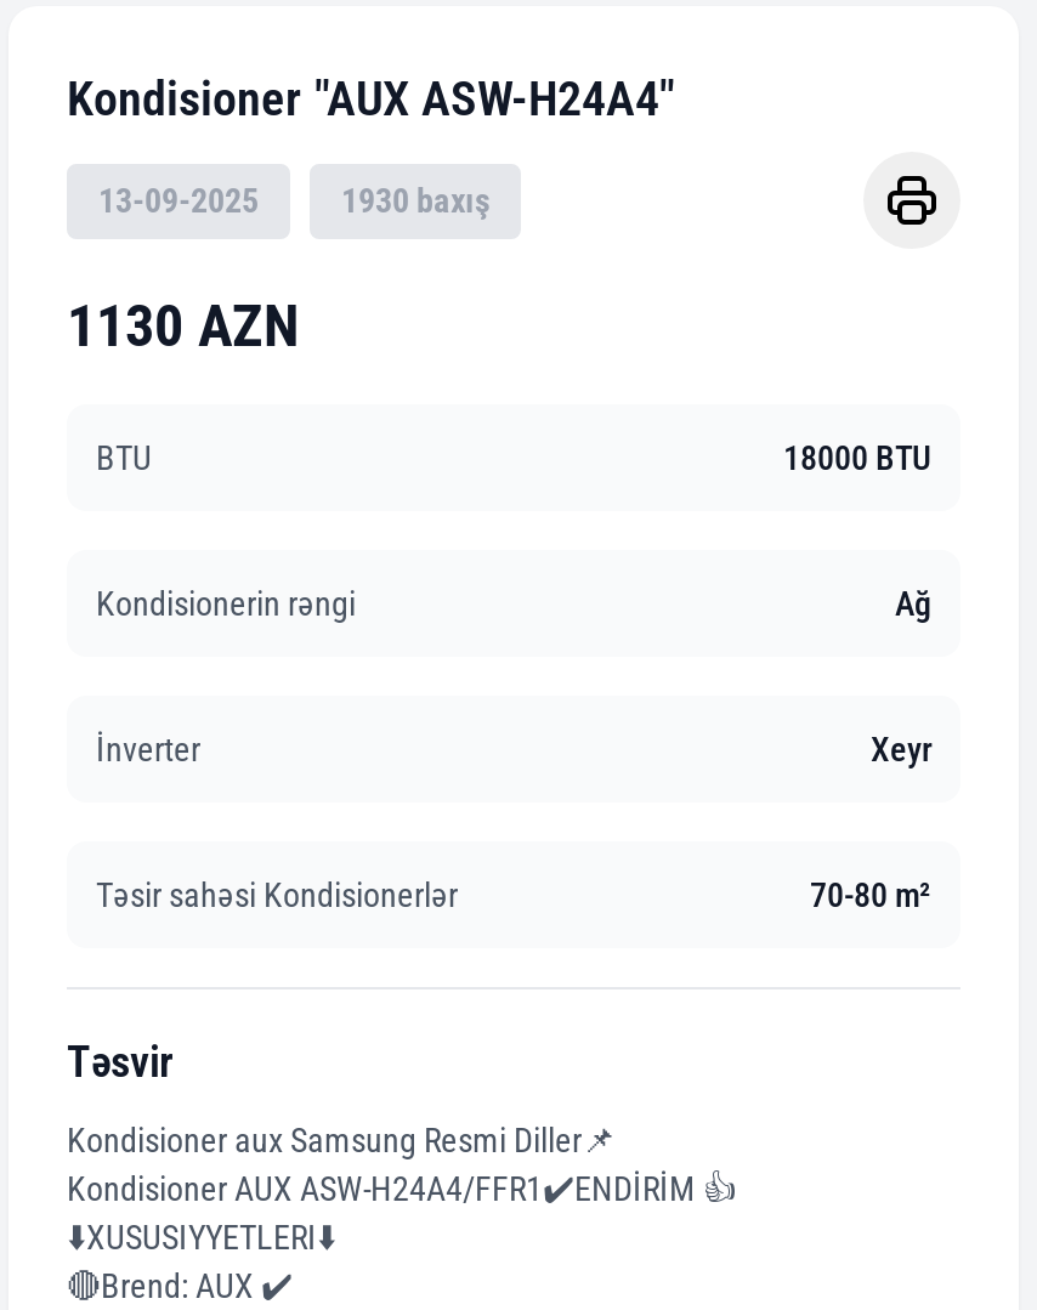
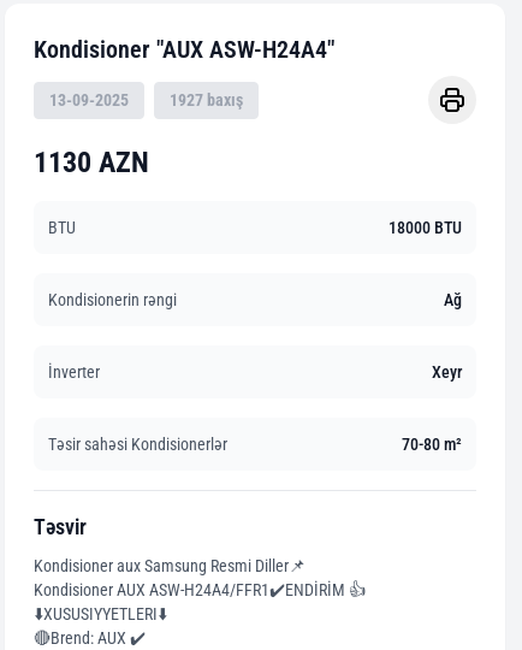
[341,180,489,219] 1930 baxış -> [170,90,243,109] 1927 baxış

